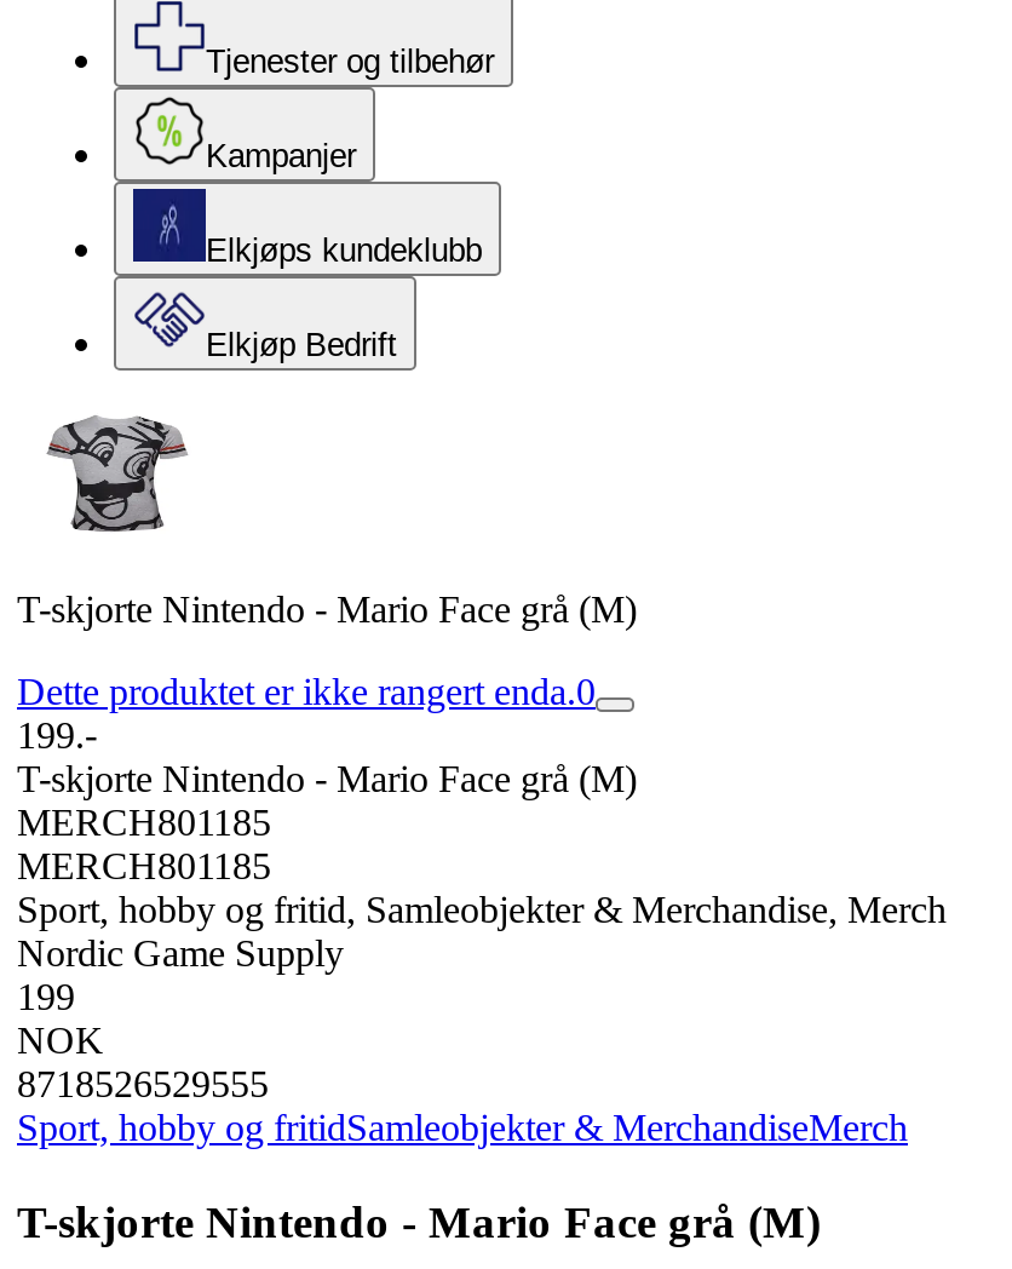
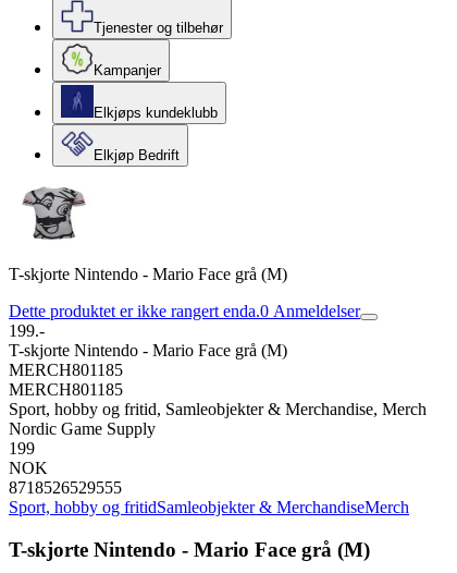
[17,671,596,712] Dette produktet er ikke rangert enda.0 -> [9,302,360,320] Dette produktet er ikke rangert enda.0 Anmeldelser

